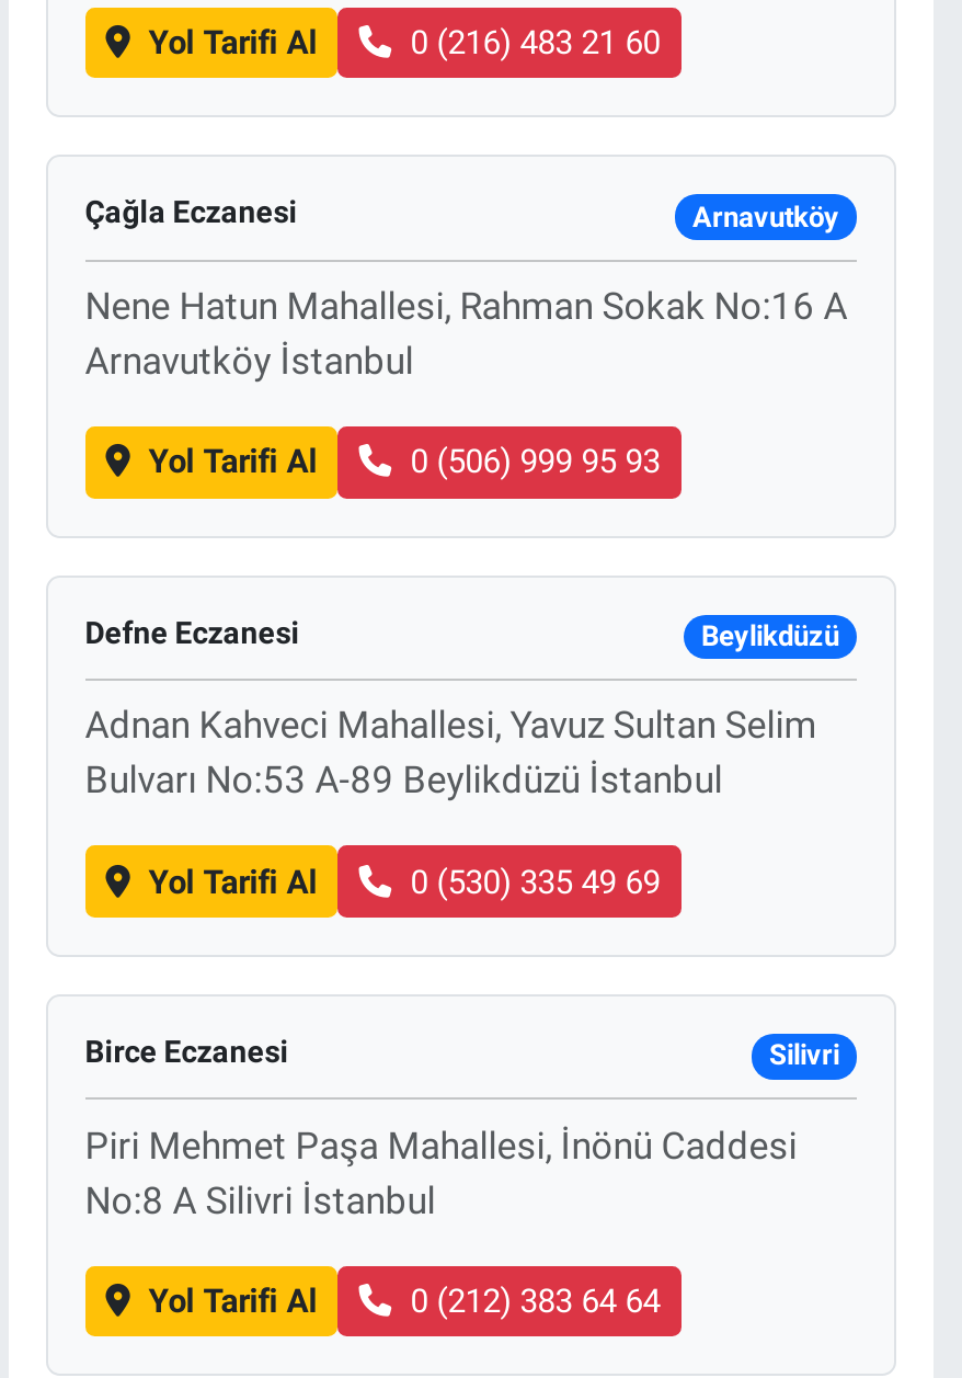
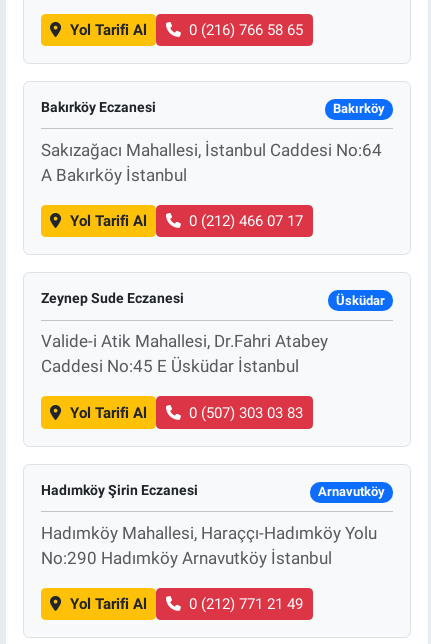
[410,23,660,62] 0 (216) 483 21 60 -> [189,21,303,39] 0 (216) 766 58 65
[85,194,839,232] Çağla Eczanesi | Arnavutköy -> [41,99,385,116] Bakırköy Eczanesi | Bakırköy
[85,284,848,382] Nene Hatun Mahallesi, Rahman Sokak No:16 A | Arnavutköy İstanbul -> [41,140,382,185] Sakızağacı Mahallesi, İstanbul Caddesi No:64 | A Bakırköy İstanbul
[410,442,660,482] 0 (506) 999 95 93 -> [189,212,303,230] 0 (212) 466 07 17
[85,614,839,652] Defne Eczanesi | Beylikdüzü -> [41,290,385,308] Zeynep Sude Eczanesi | Üsküdar
[85,703,817,802] Adnan Kahveci Mahallesi, Yavuz Sultan Selim | Bulvarı No:53 A-89 Beylikdüzü İstanbul -> [41,331,328,376] Valide-i Atik Mahallesi, Dr.Fahri Atabey | Caddesi No:45 E Üsküdar İstanbul
[410,862,660,901] 0 (530) 335 49 69 -> [189,404,303,422] 0 (507) 303 03 83
[85,1033,839,1072] Birce Eczanesi | Silivri -> [41,482,385,499] Hadımköy Şirin Eczanesi | Arnavutköy
[85,1123,797,1222] Piri Mehmet Paşa Mahallesi, İnönü Caddesi | No:8 A Silivri İstanbul -> [41,523,377,568] Hadımköy Mahallesi, Haraççı-Hadımköy Yolu | No:290 Hadımköy Arnavutköy İstanbul
[410,1282,660,1321] 0 (212) 383 64 64 -> [189,595,303,613] 0 (212) 771 21 49

